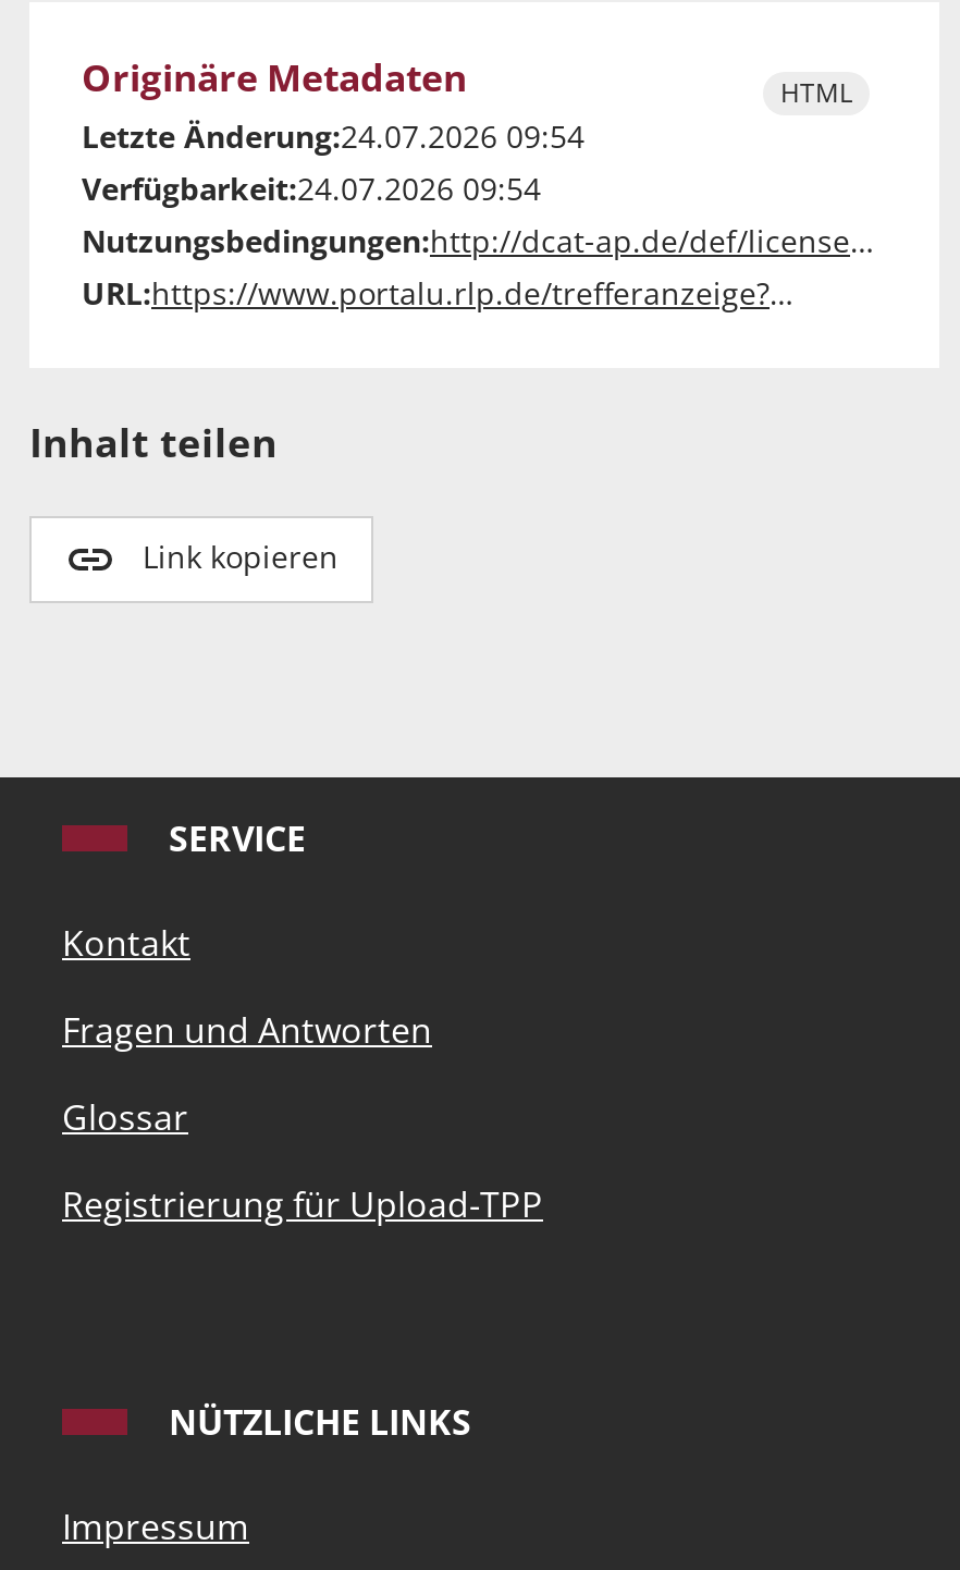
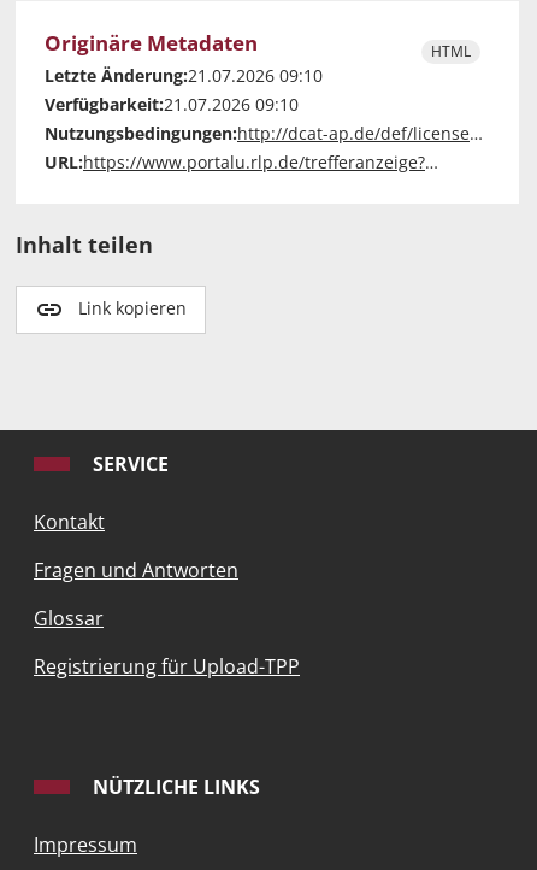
[82,116,584,157] Letzte Änderung:24.07.2026 09:54 -> [45,64,323,87] Letzte Änderung:21.07.2026 09:10
[82,168,541,209] Verfügbarkeit:24.07.2026 09:54 -> [45,93,299,116] Verfügbarkeit:21.07.2026 09:10

